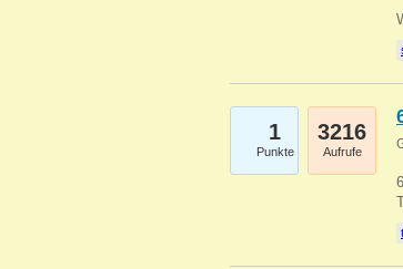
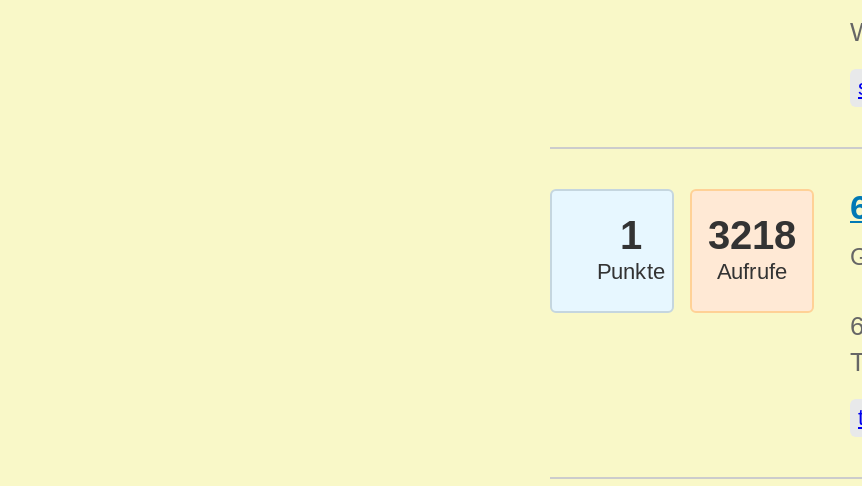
[318,120,366,144] 3216 -> [708,213,796,257] 3218

